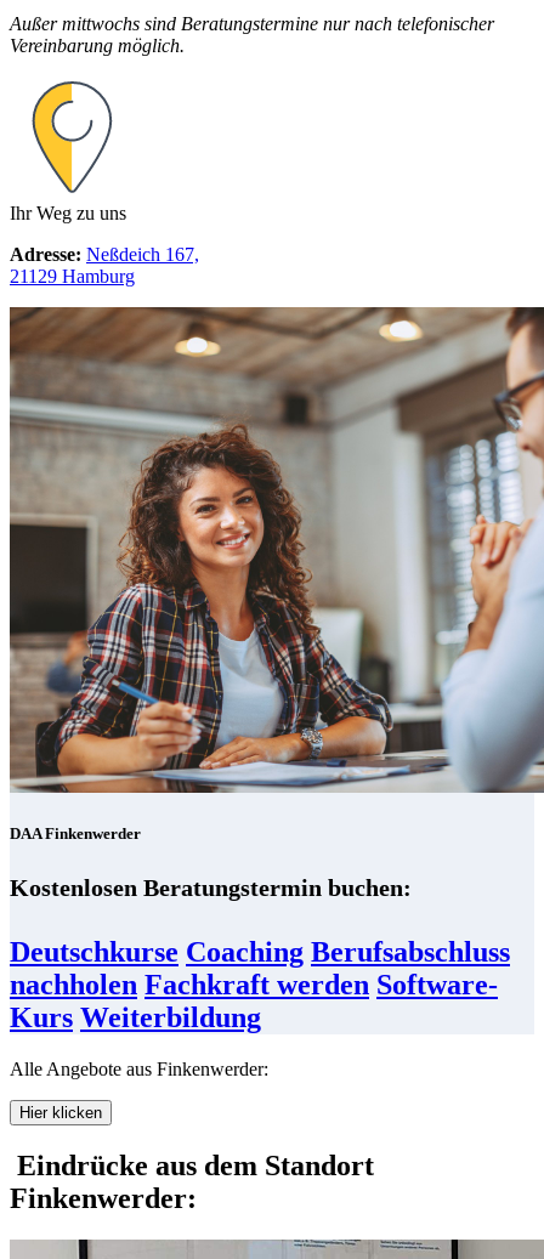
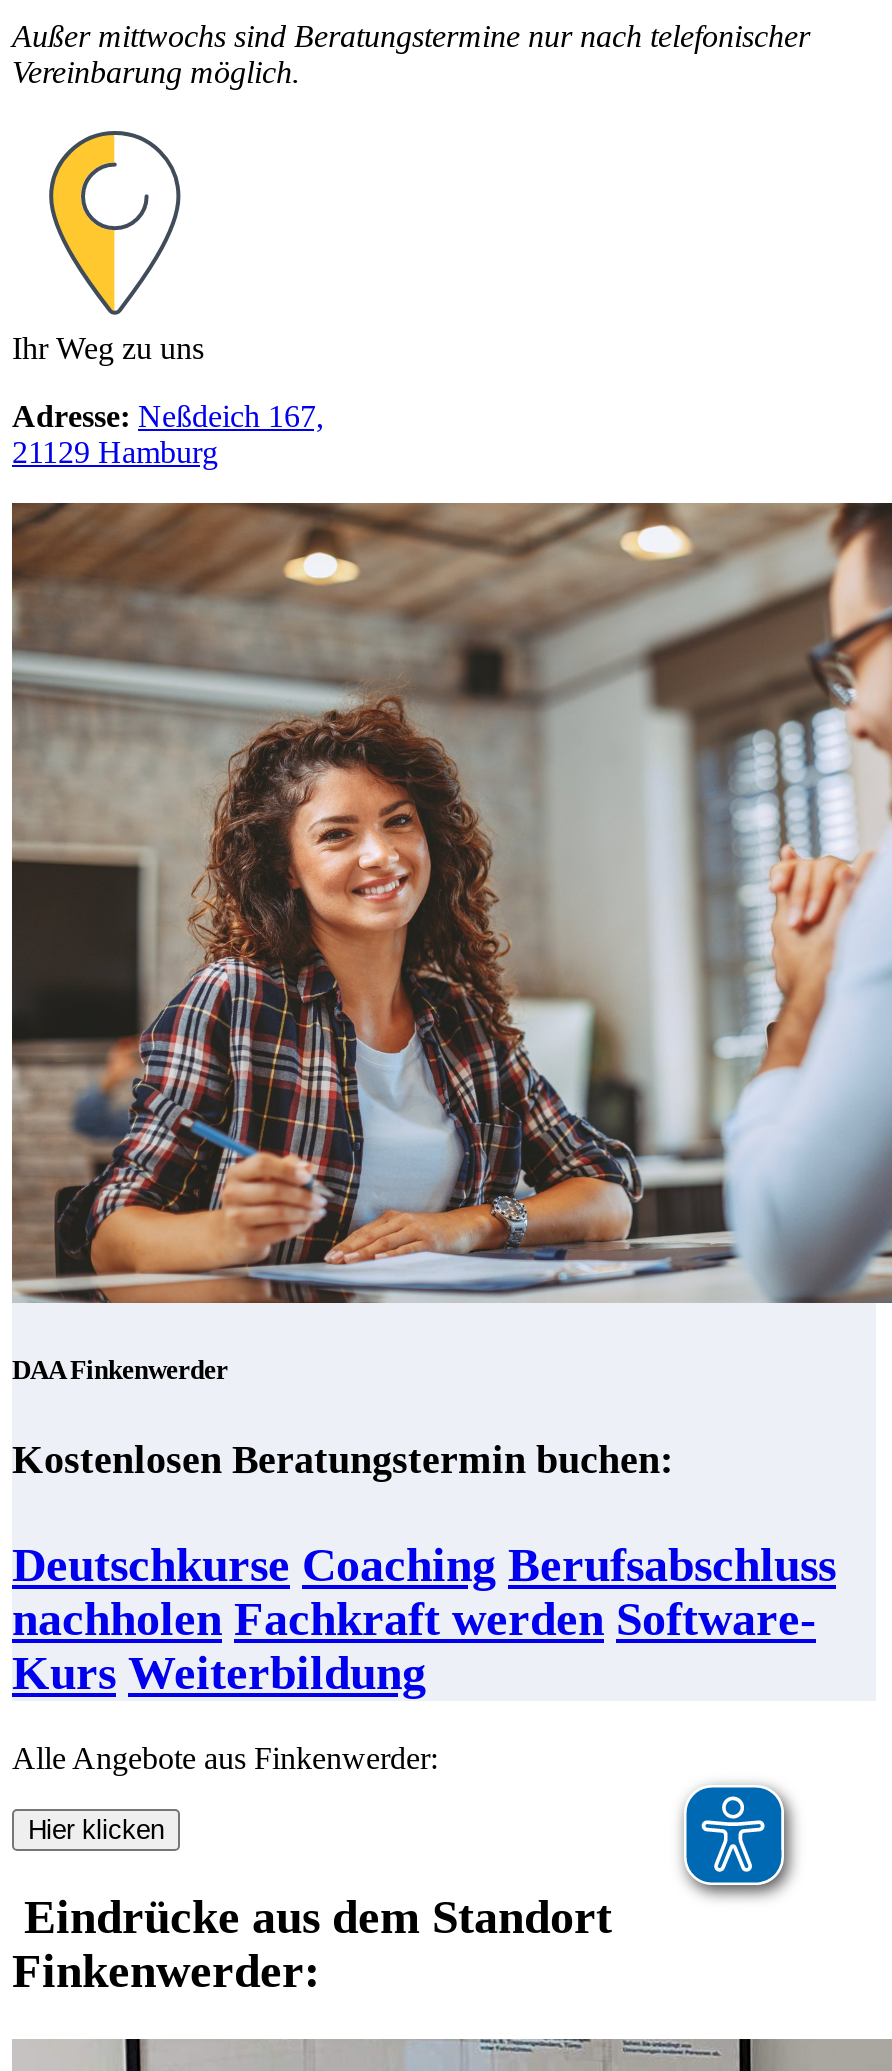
none -> [680,1783,796,1899] [image]

